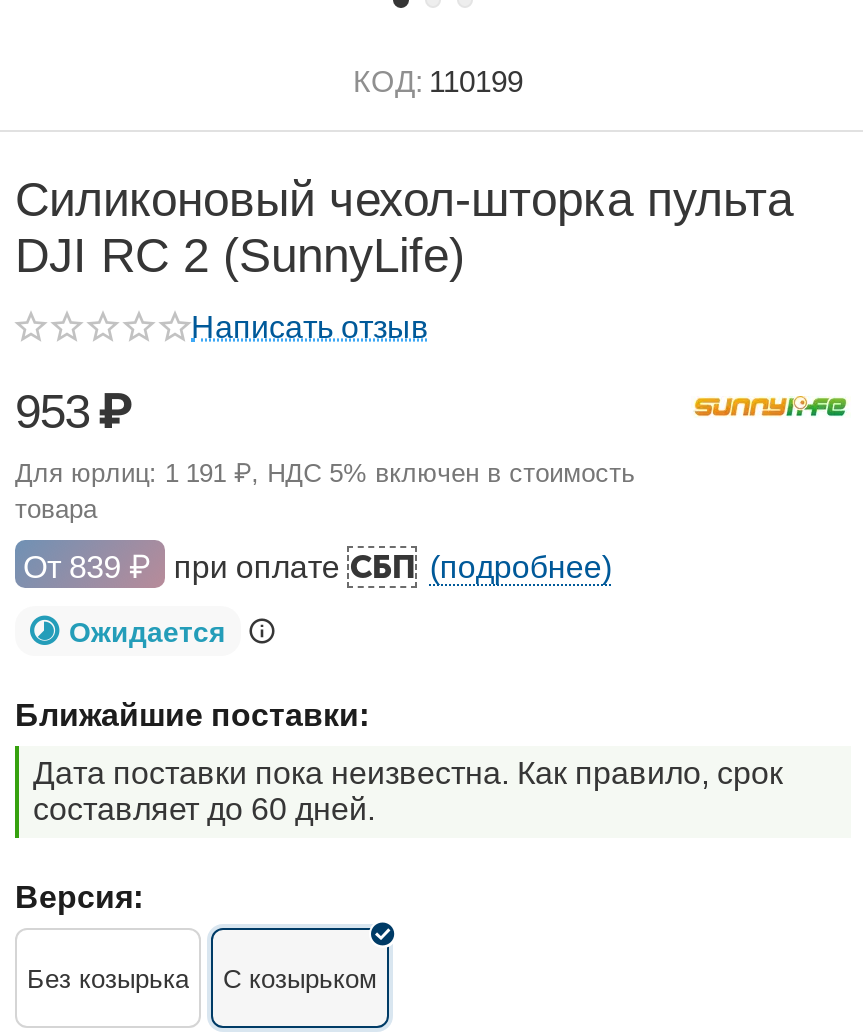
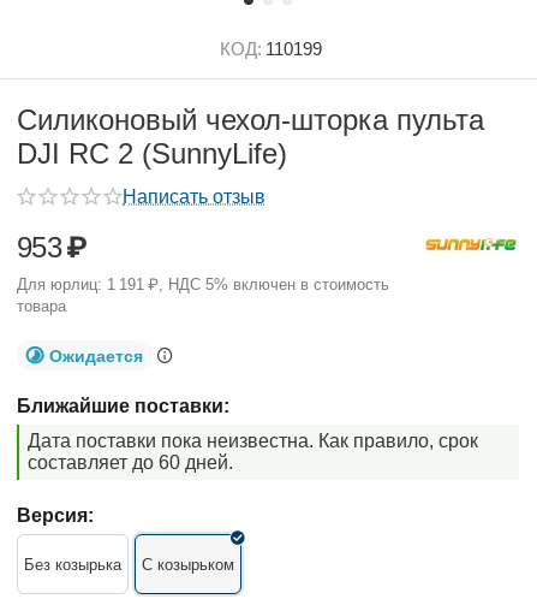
[23,548,612,586] От 839 ₽ | при оплате СБП (подробнее) -> none

